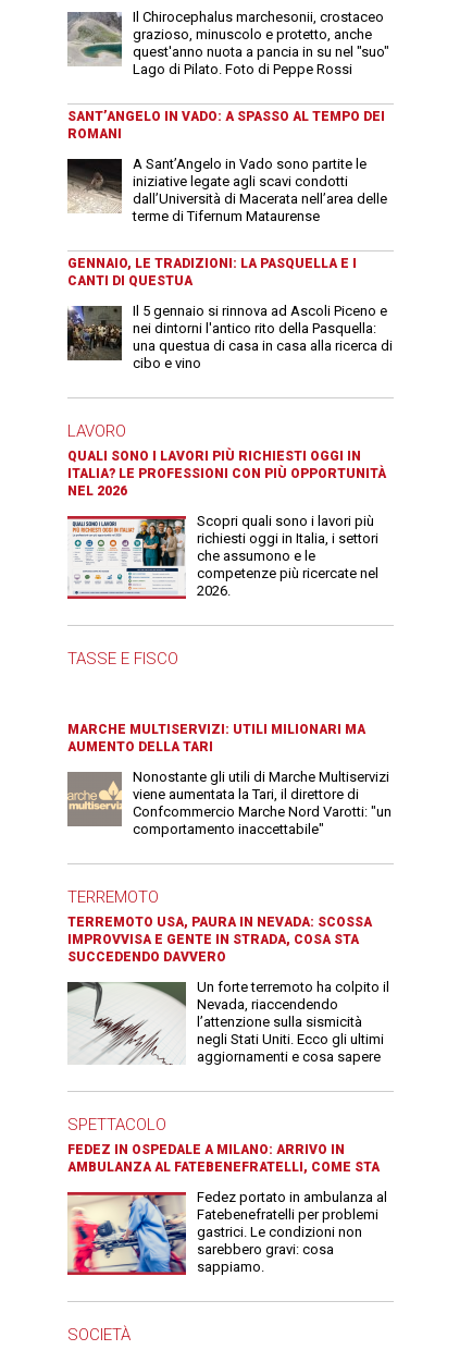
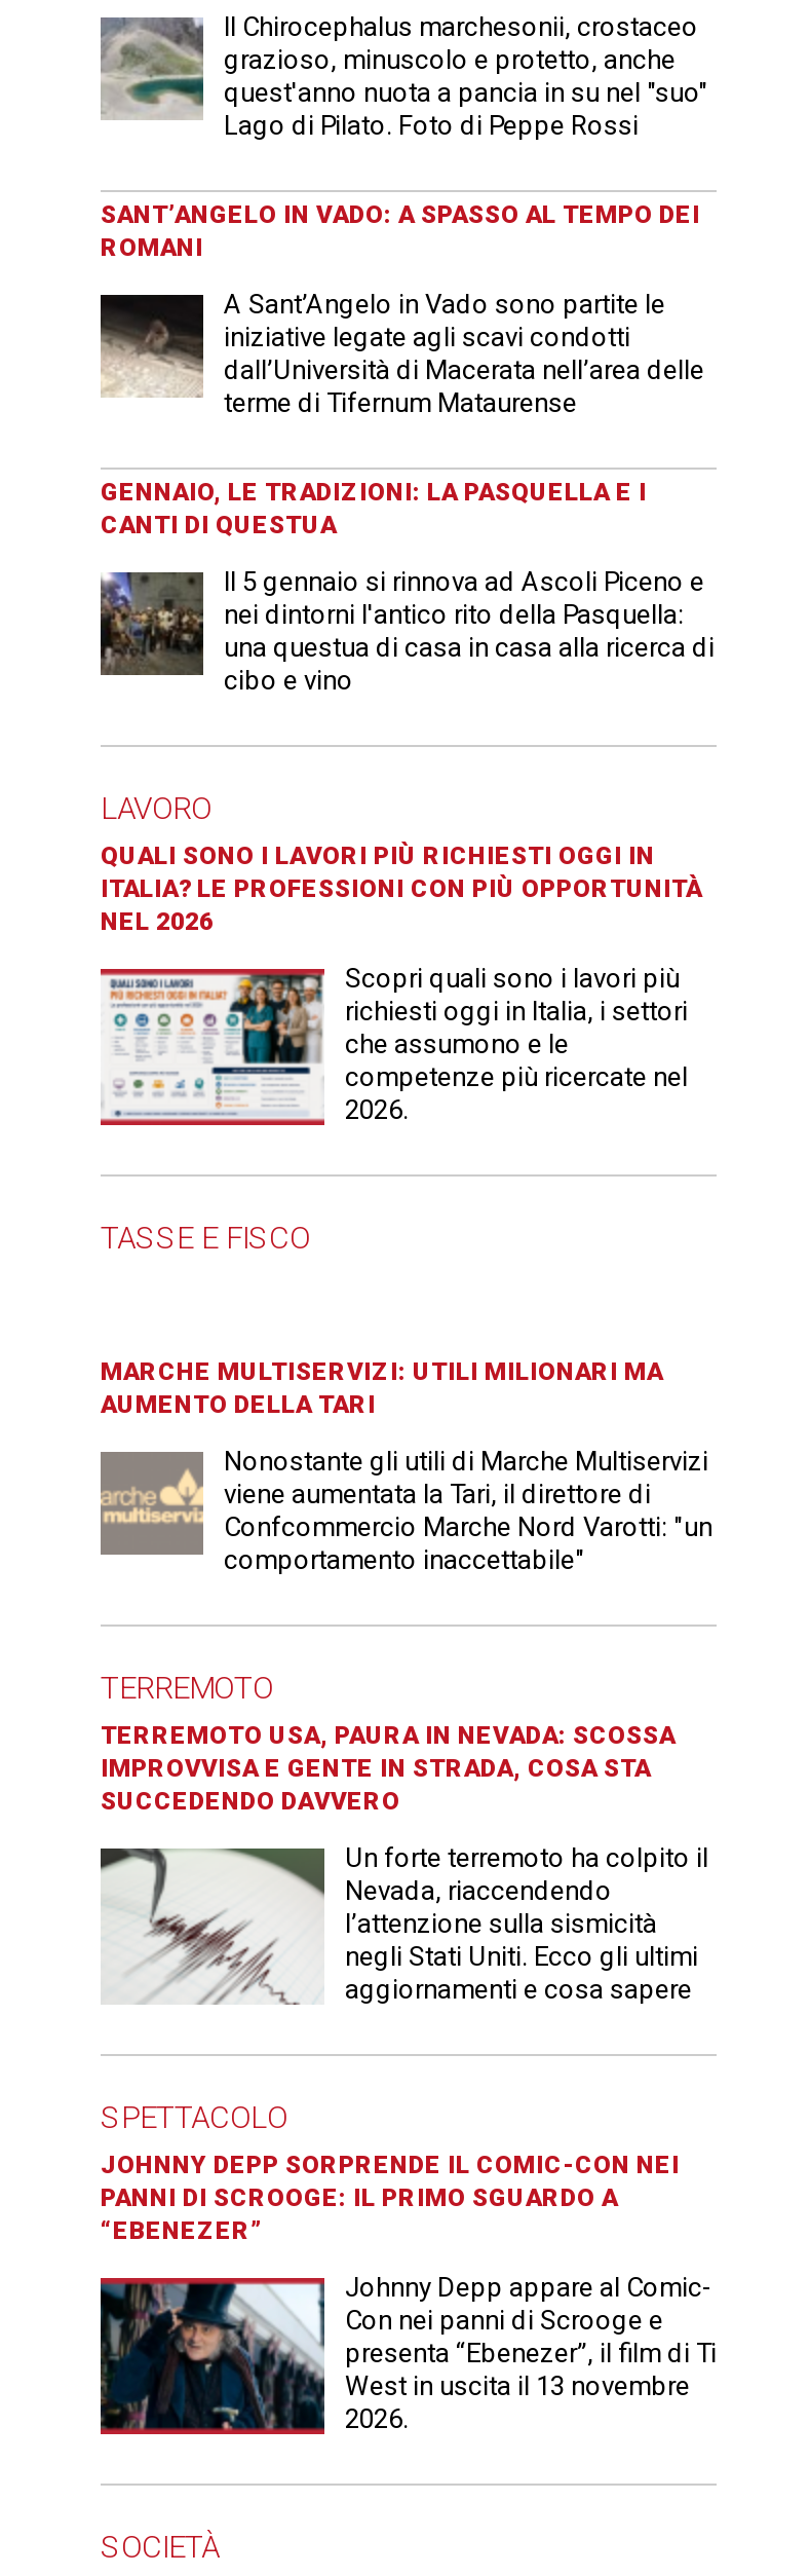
[67,1142,380,1175] FEDEZ IN OSPEDALE A MILANO: ARRIVO IN | AMBULANZA AL FATEBENEFRATELLI, COME STA -> [101,2151,680,2246] JOHNNY DEPP SORPRENDE IL COMIC-CON NEI | PANNI DI SCROOGE: IL PRIMO SGUARDO A | “EBENEZER”
[67,1189,387,1275] [image] | Fedez portato in ambulanza al | Fatebenefratelli per problemi | gastrici. Le condizioni non | sarebbero gravi: cosa | sappiamo. -> [99,2272,717,2435] [image] | Johnny Depp appare al Comic- | Con nei panni di Scrooge e | presenta “Ebenezer”, il film di Ti | West in uscita il 13 novembre | 2026.

